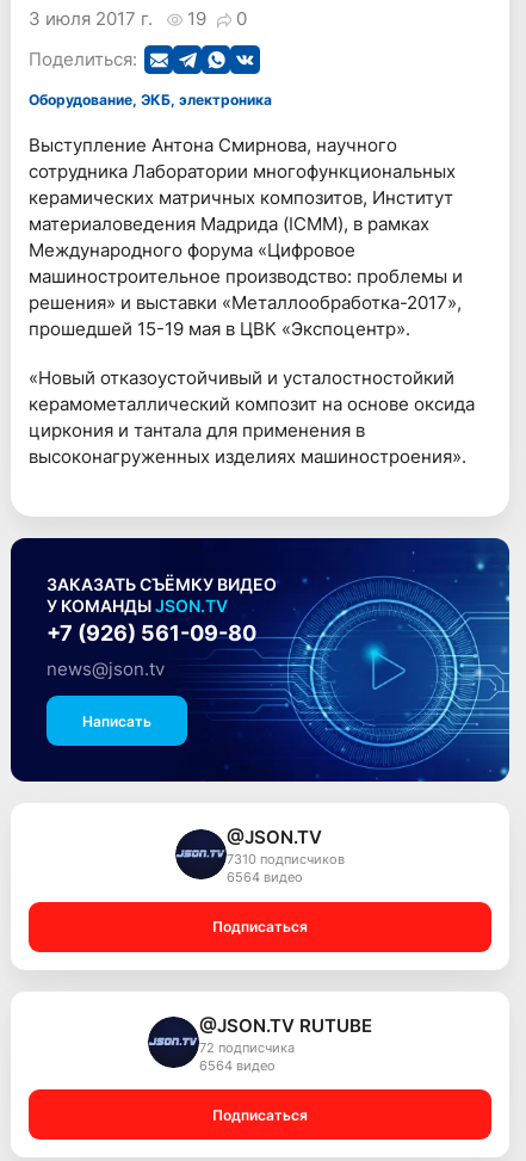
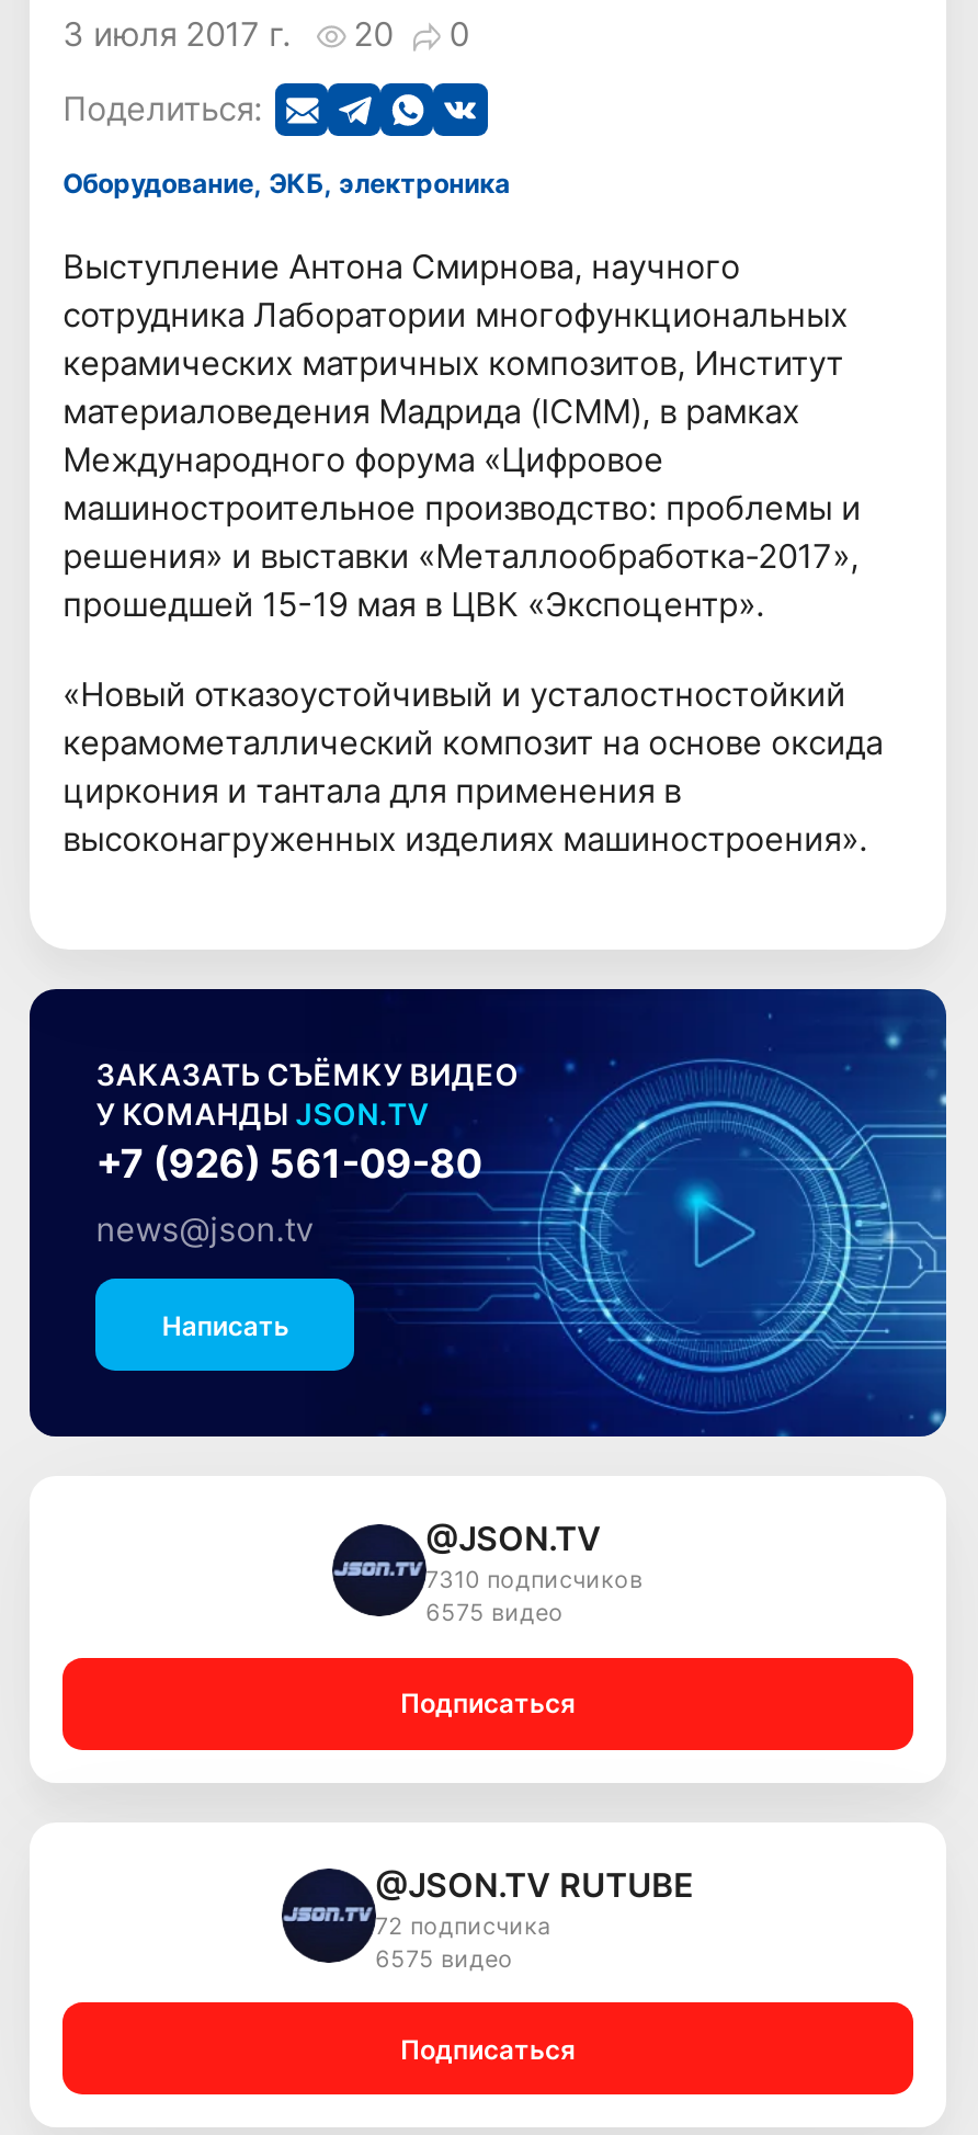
[187,7,206,29] 19 -> [353,13,393,54] 20
[226,870,302,886] 6564 видео -> [426,1600,564,1628] 6575 видео
[199,1058,275,1074] 6564 видео -> [375,1945,513,1974] 6575 видео

